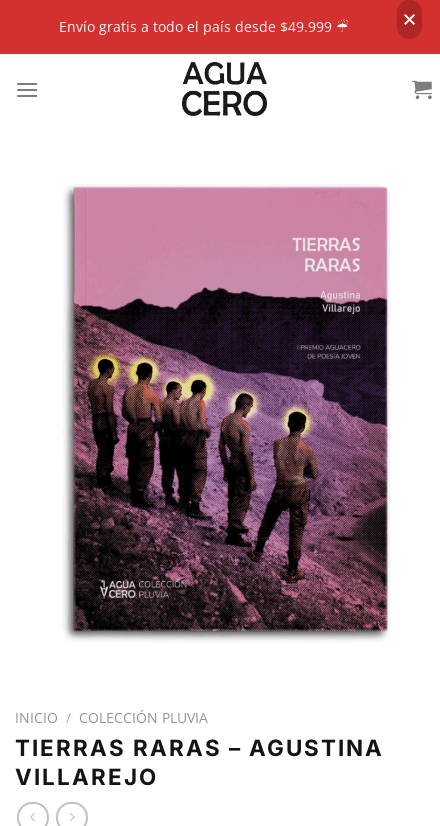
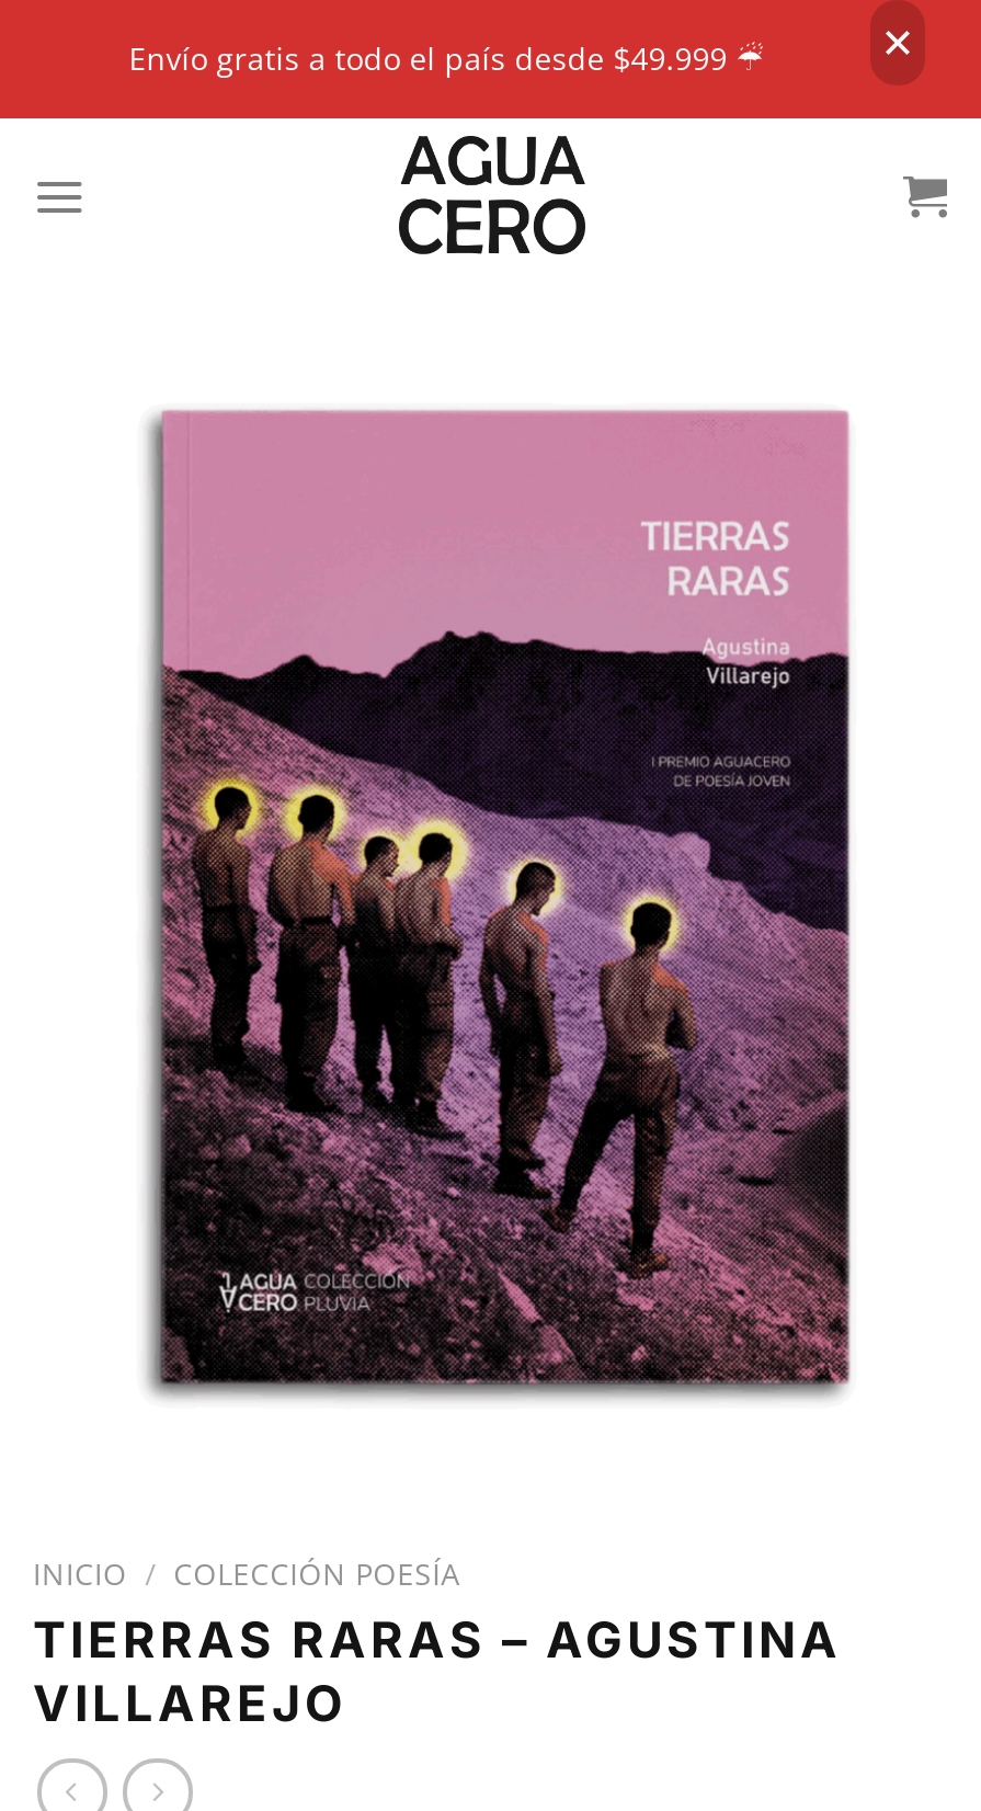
[15,708,208,727] INICIO / COLECCIÓN PLUVIA -> [33,1553,461,1595] INICIO / COLECCIÓN POESÍA

